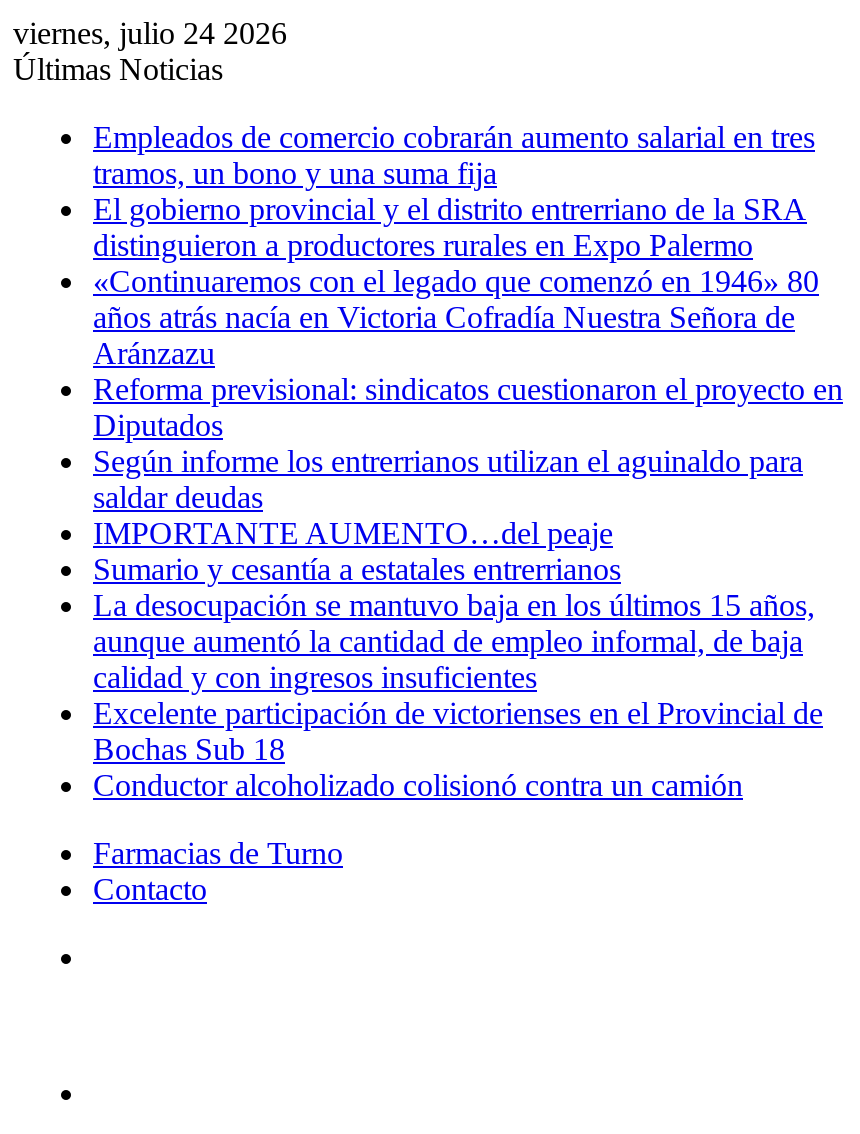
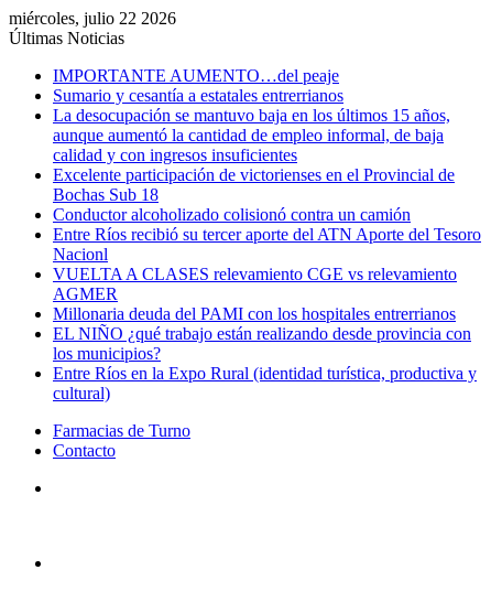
[13,16,287,50] viernes, julio 24 2026 -> [9,9,176,28] miércoles, julio 22 2026
[93,120,843,514] Empleados de comercio cobrarán aumento salarial en tres | tramos, un bono y una suma fija | El gobierno provincial y el distrito entrerriano de la SRA | distinguieron a productores rurales en Expo Palermo | «Continuaremos con el legado que comenzó en 1946» 80 | años atrás nacía en Victoria Cofradía Nuestra Señora de | Aránzazu | Reforma previsional: sindicatos cuestionaron el proyecto en | Diputados | Según informe los entrerrianos utilizan el aguinaldo para | saldar deudas -> none
moved [93,516,823,802] -> [53,66,455,224]: IMPORTANTE AUMENTO…del peaje | Sumario y cesantía a estatales entrerrianos | La desocupación se mantuvo baja en los últimos 15 años, | aunque aumentó la cantidad de empleo informal, de baja | calidad y con ingresos insuficientes | Excelente participación de victorienses en el Provincial de | Bochas Sub 18 | Conductor alcoholizado colisionó contra un camión
none -> [53,225,481,402] Entre Ríos recibió su tercer aporte del ATN Aporte del Tesoro | Nacionl | VUELTA A CLASES relevamiento CGE vs relevamiento | AGMER | Millonaria deuda del PAMI con los hospitales entrerrianos | EL NIÑO ¿qué trabajo están realizando desde provincia con | los municipios? | Entre Ríos en la Expo Rural (identidad turística, productiva y | cultural)

